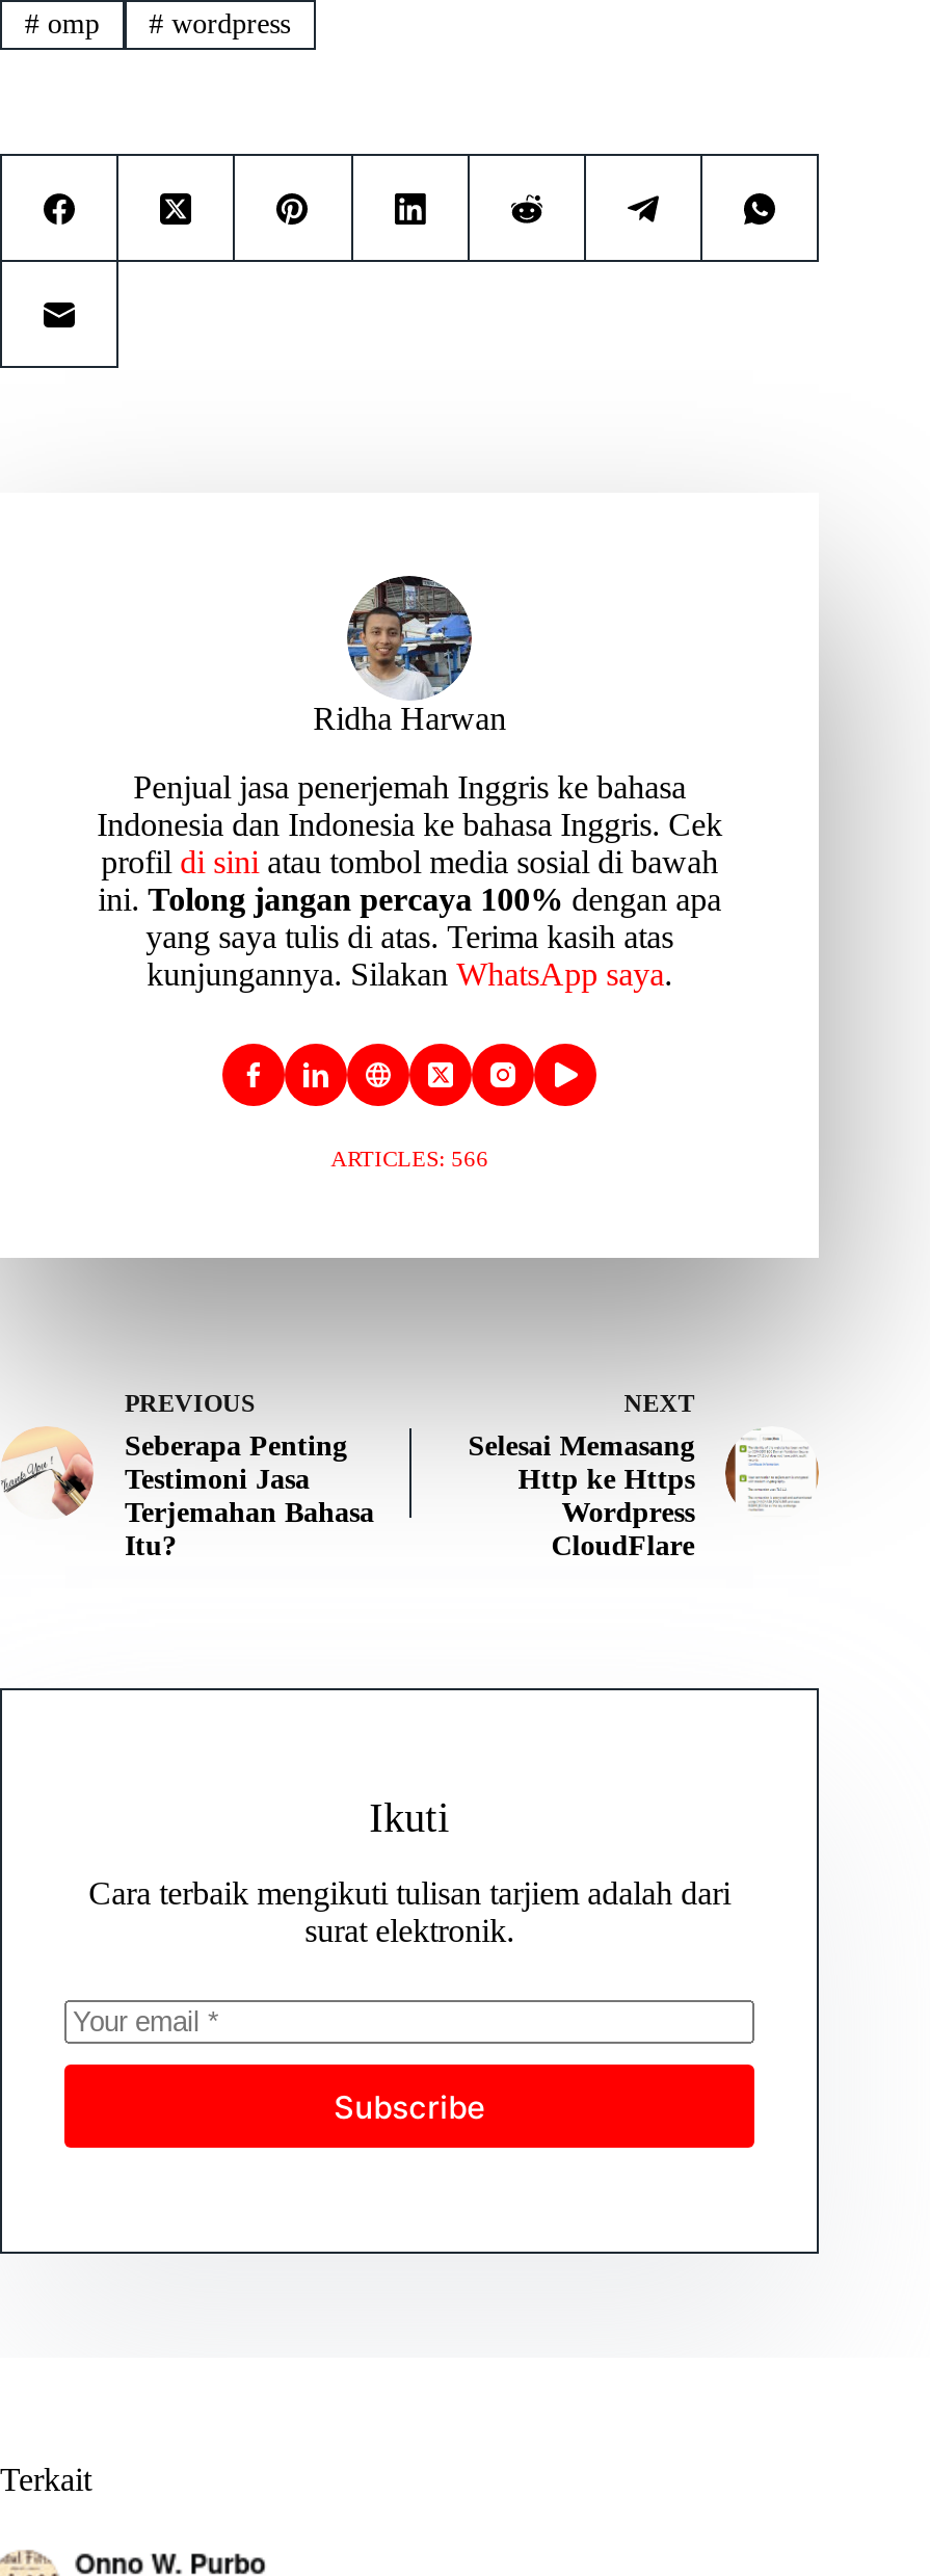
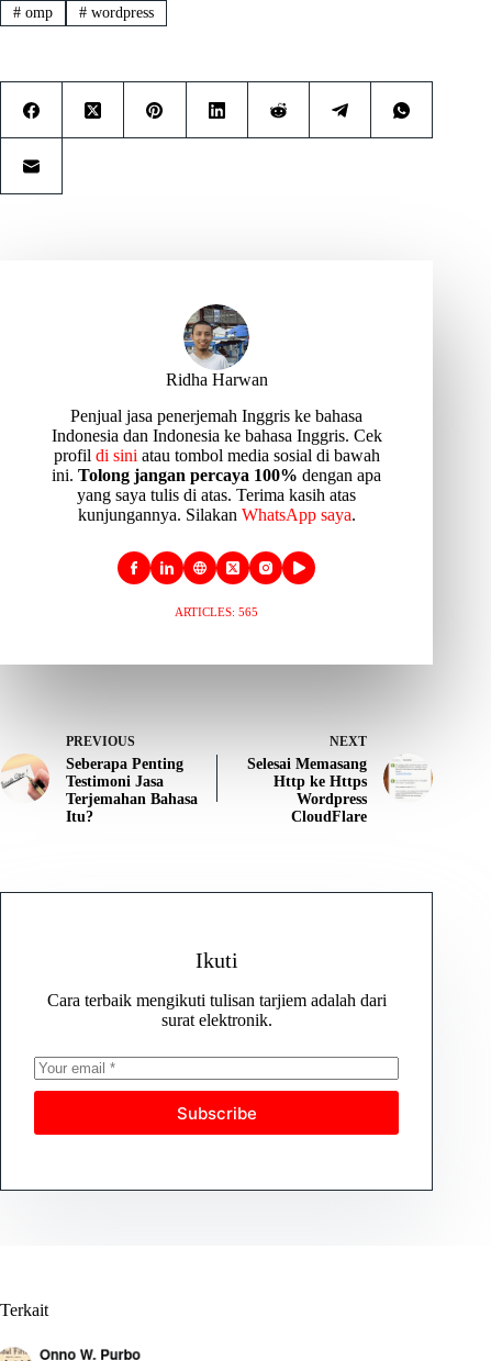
[331,1146,489,1171] ARTICLES: 566 -> [175,605,258,619] ARTICLES: 565

